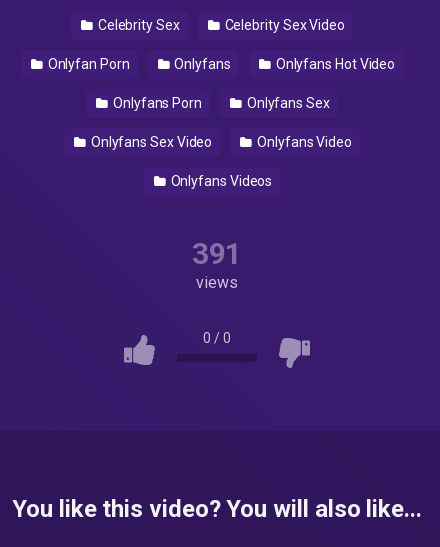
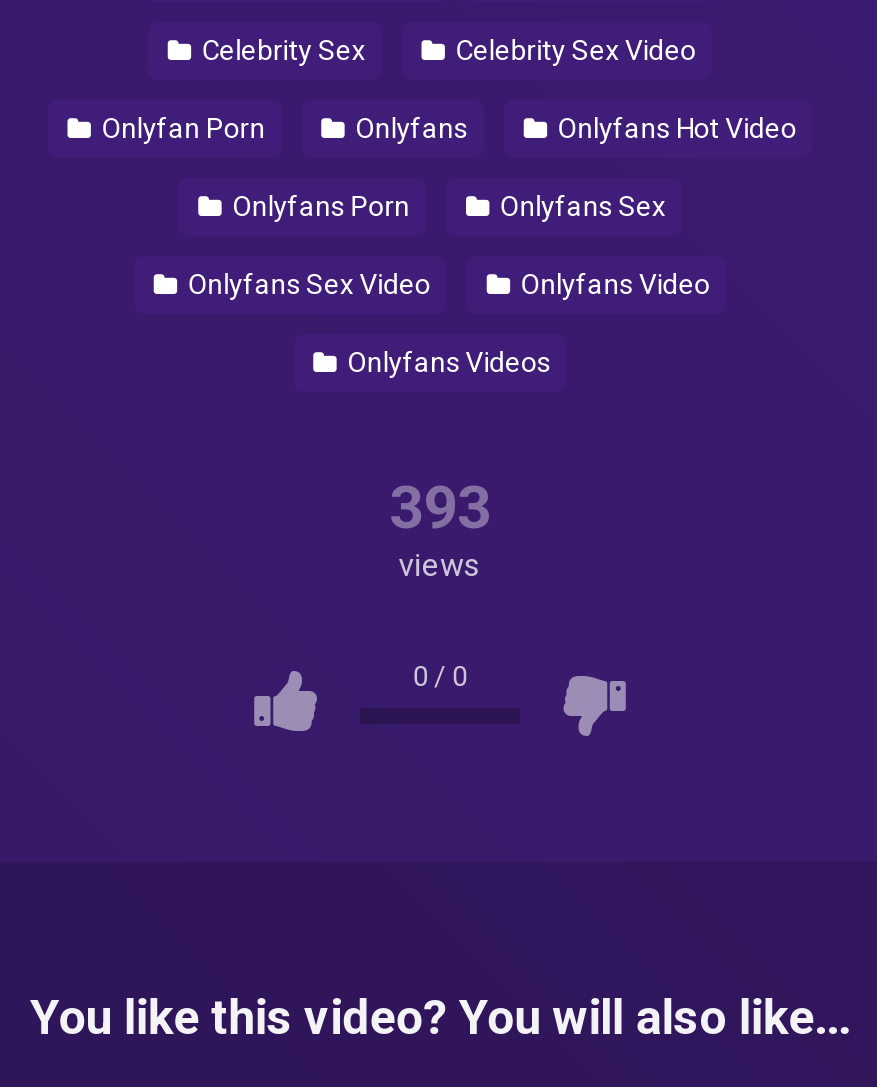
[192,236,242,271] 391 -> [389,472,491,542] 393

